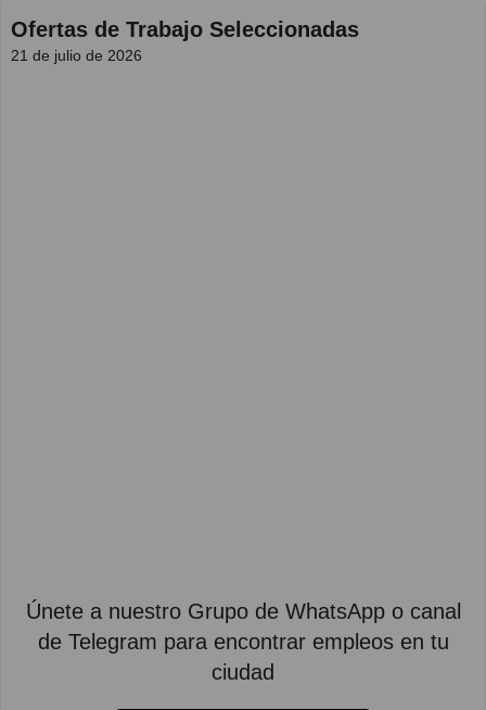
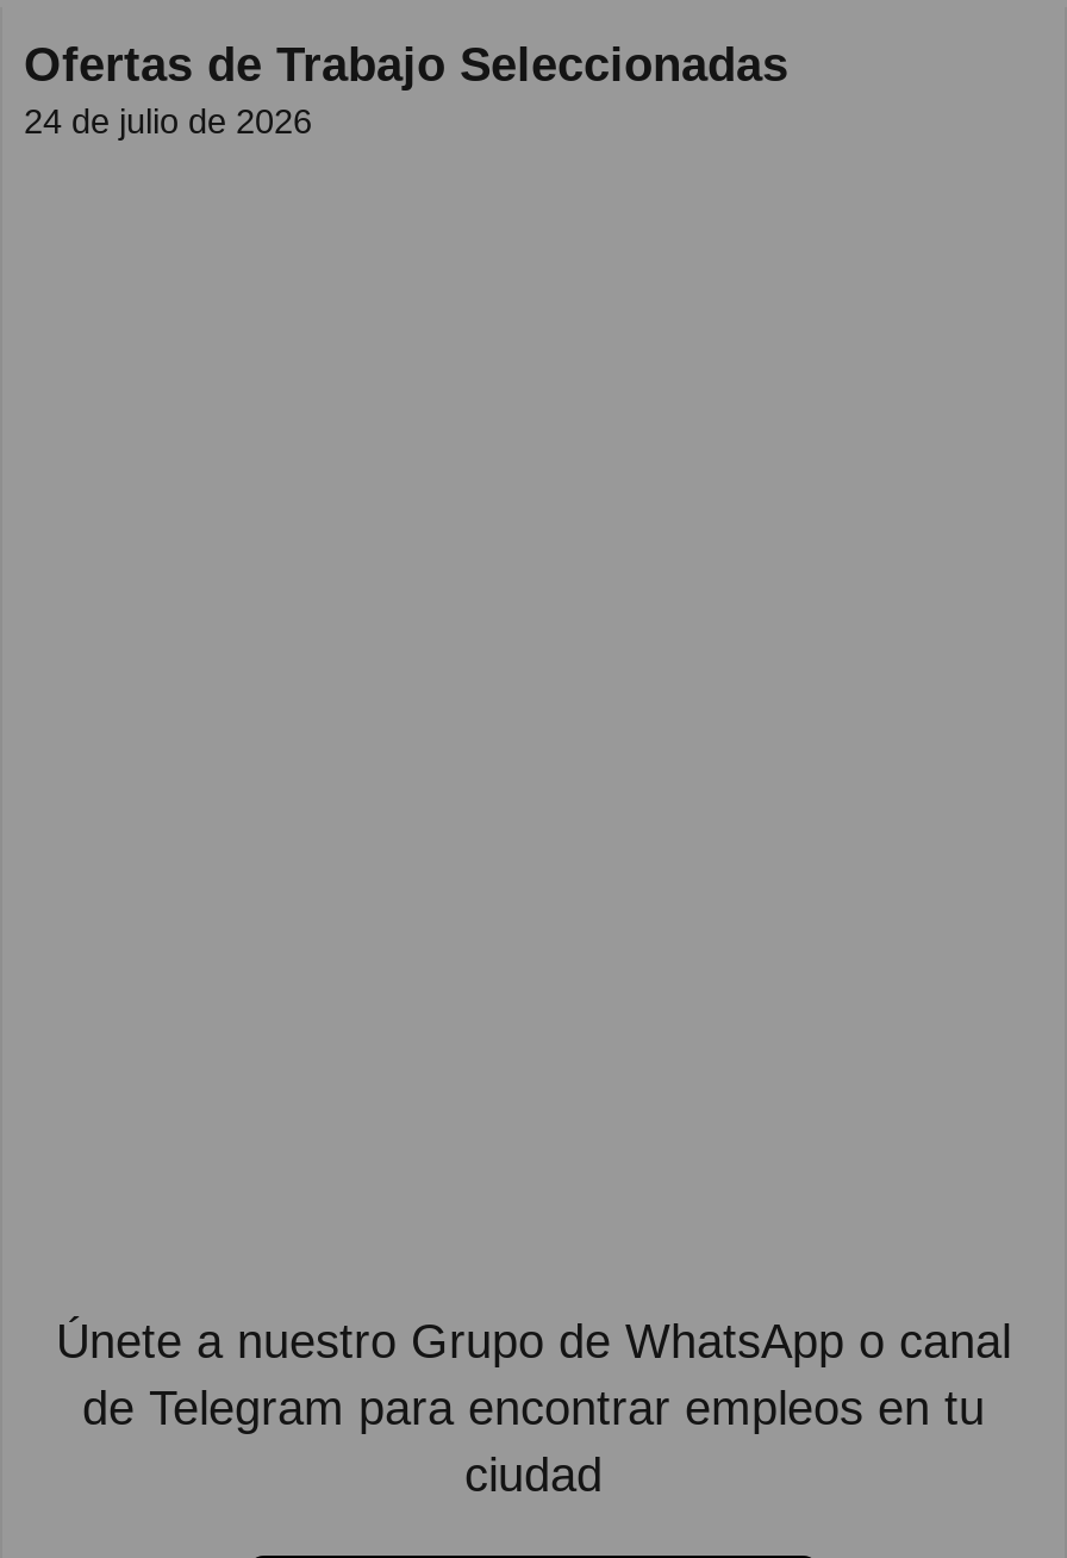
[11,47,142,65] 21 de julio de 2026 -> [24,104,312,142] 24 de julio de 2026

